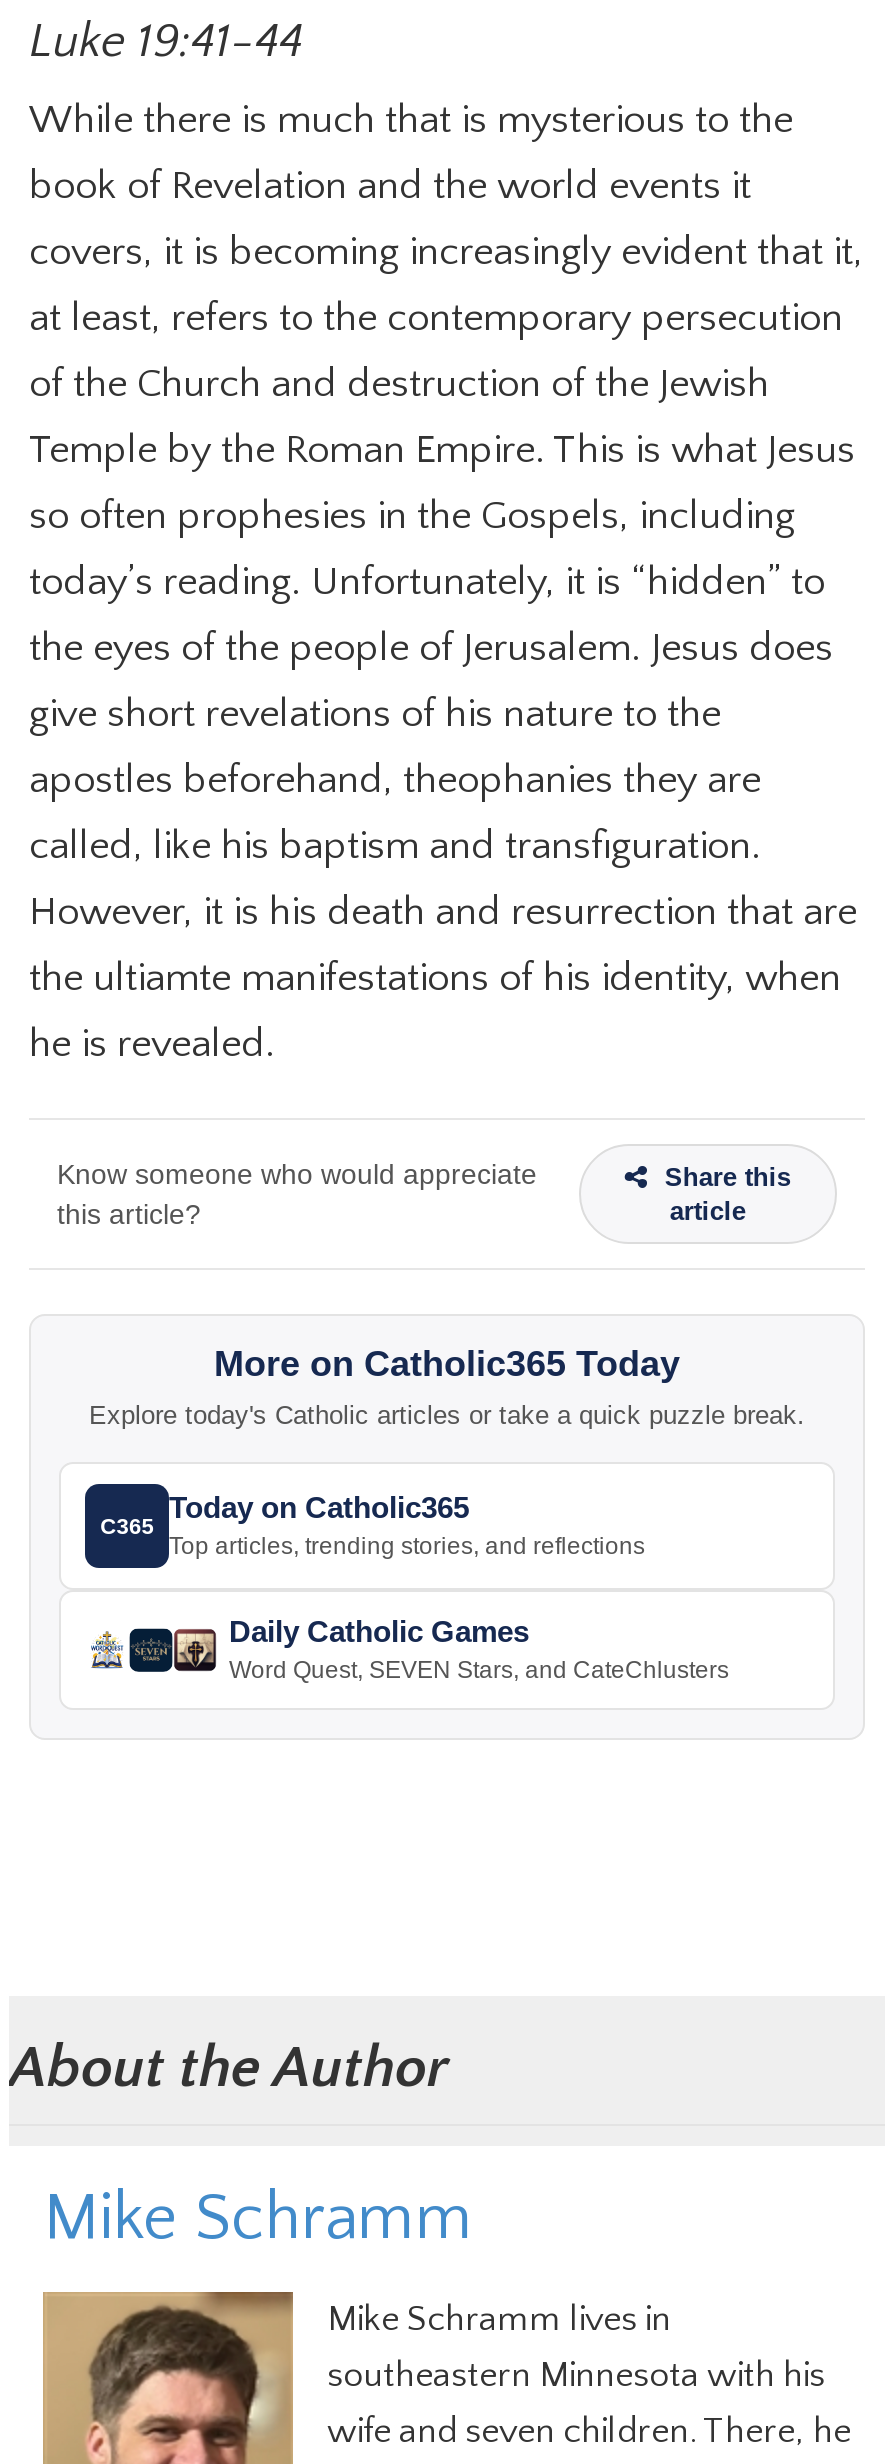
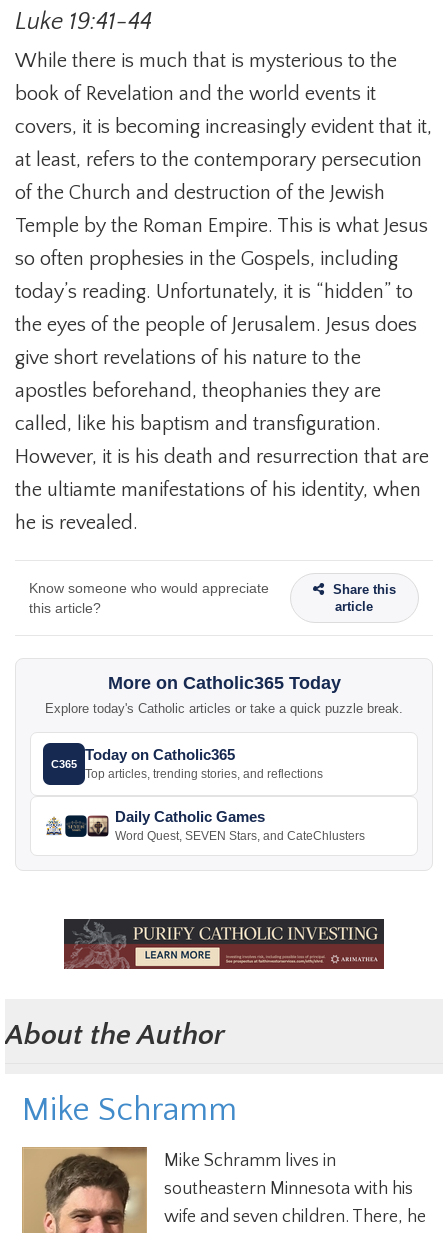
none -> [63,918,385,970] [image]

